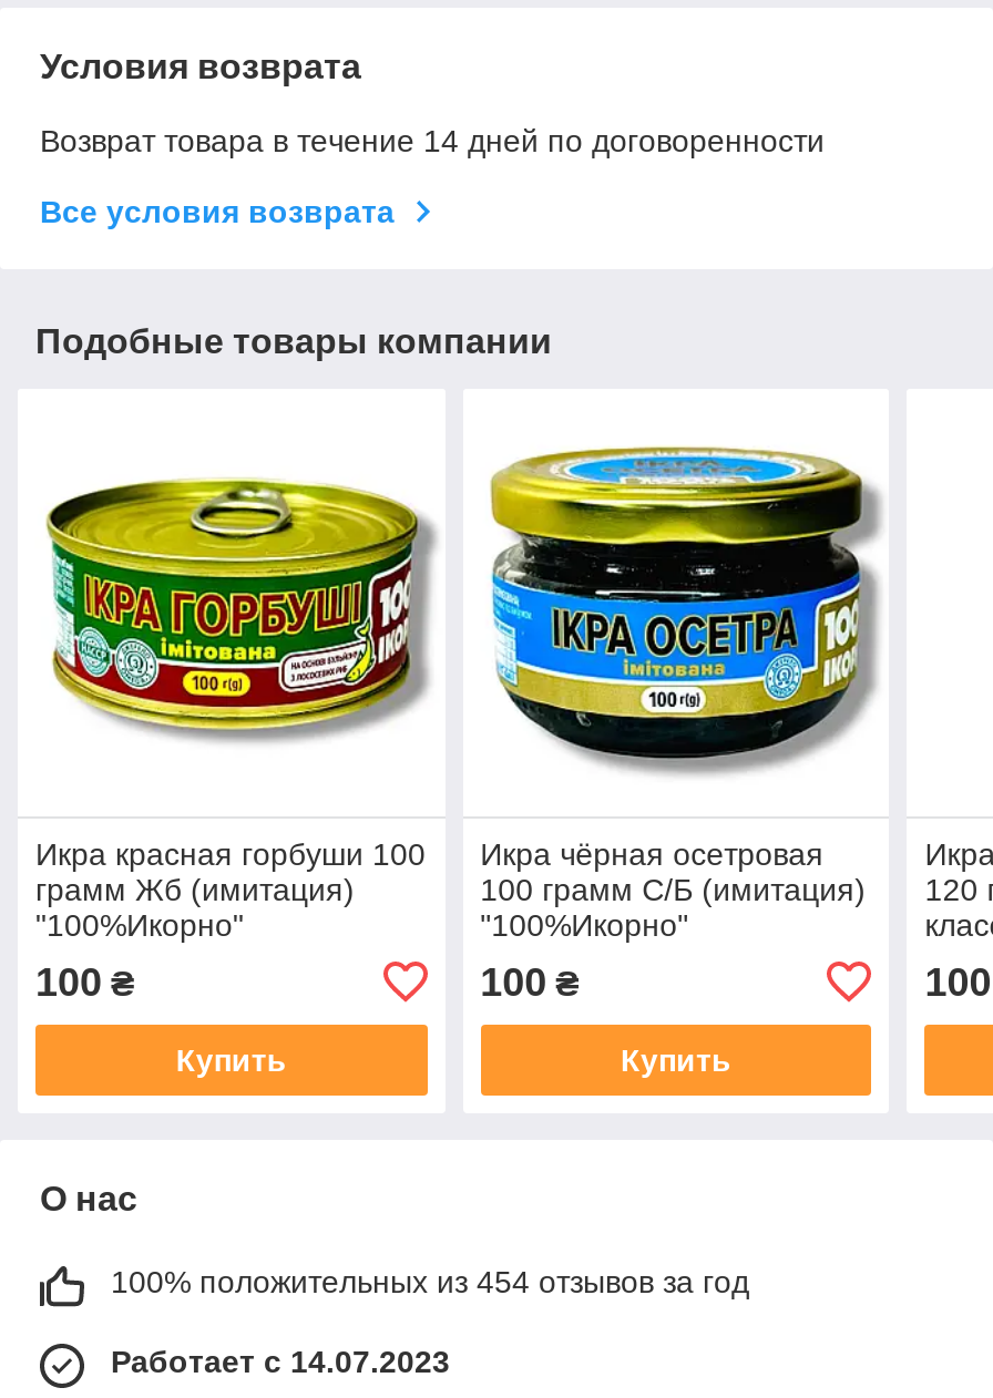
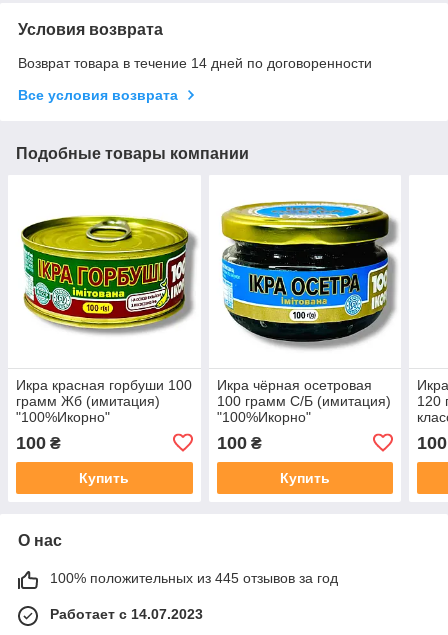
[111,1264,749,1299] 100% положительных из 454 отзывов за год -> [50,570,338,586] 100% положительных из 445 отзывов за год

